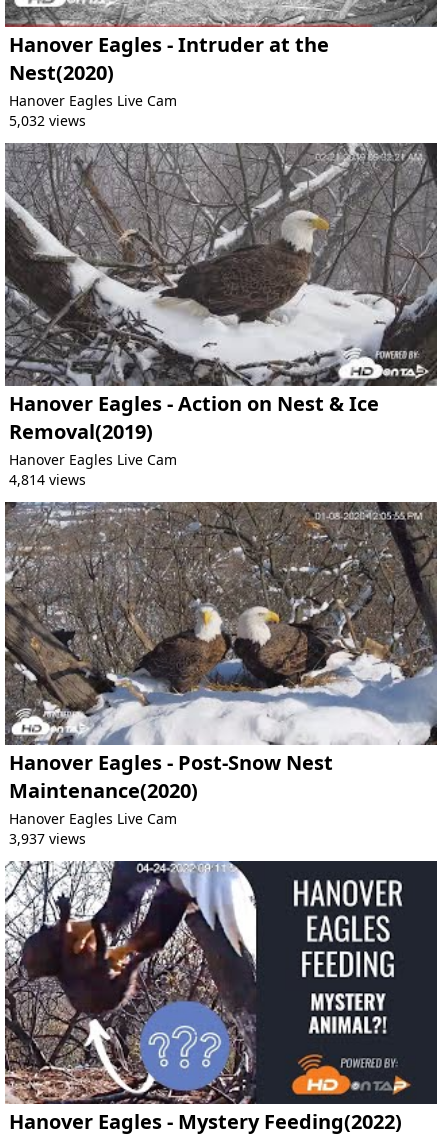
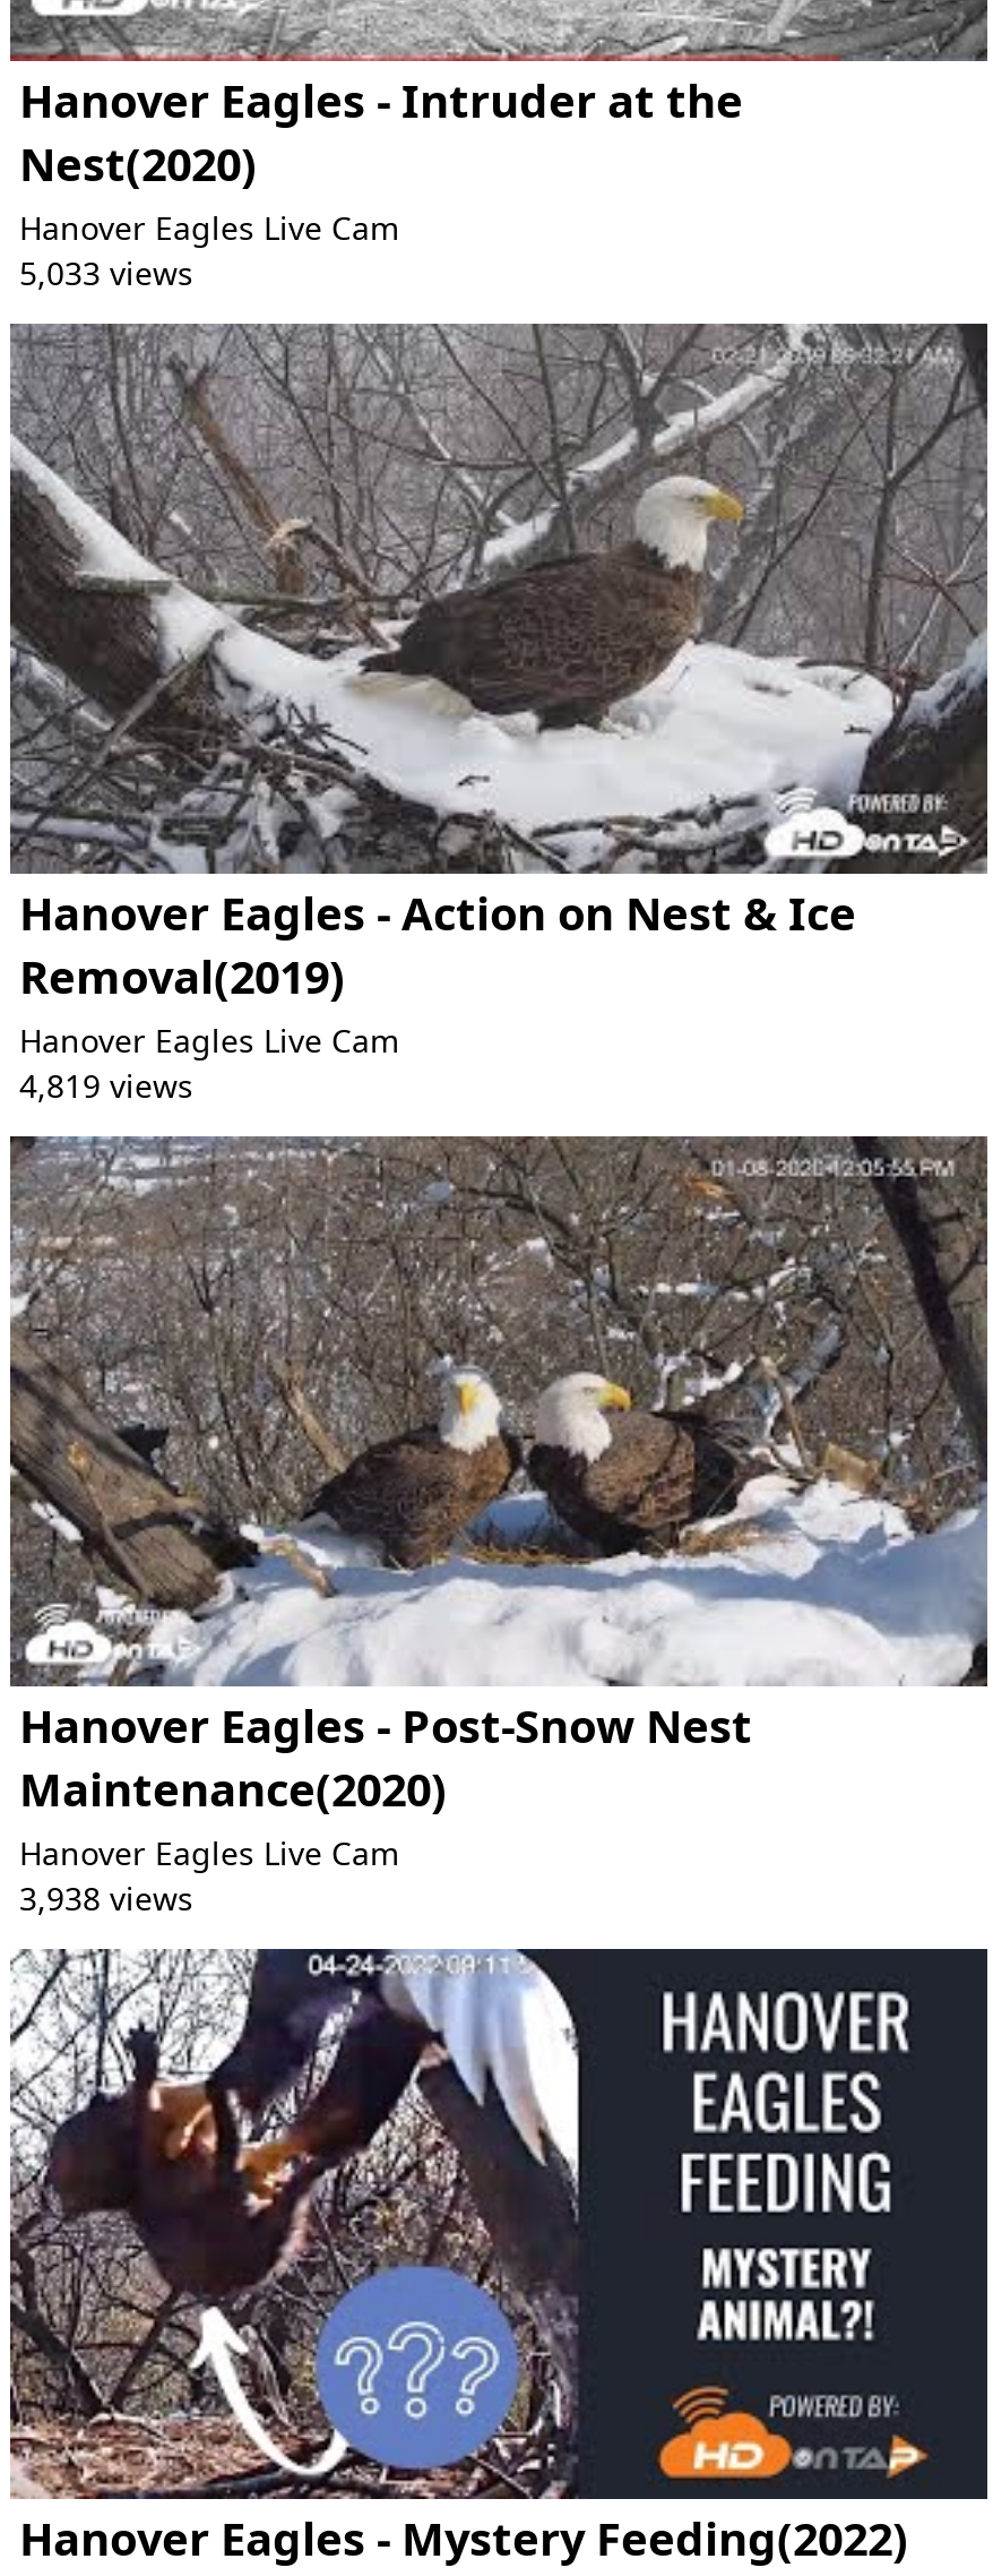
[9,111,86,130] 5,032 views -> [19,251,193,294] 5,033 views
[9,470,86,489] 4,814 views -> [19,1064,193,1107] 4,819 views
[9,829,86,848] 3,937 views -> [19,1877,193,1920] 3,938 views

